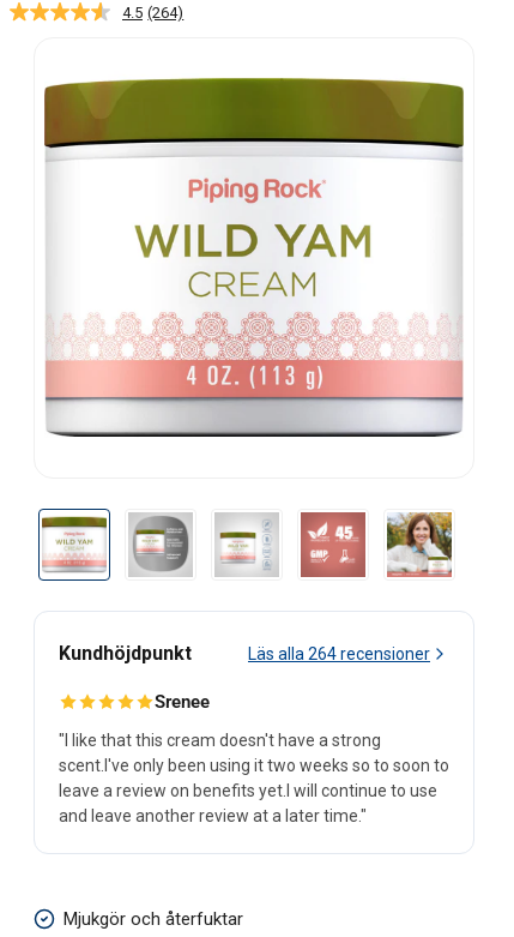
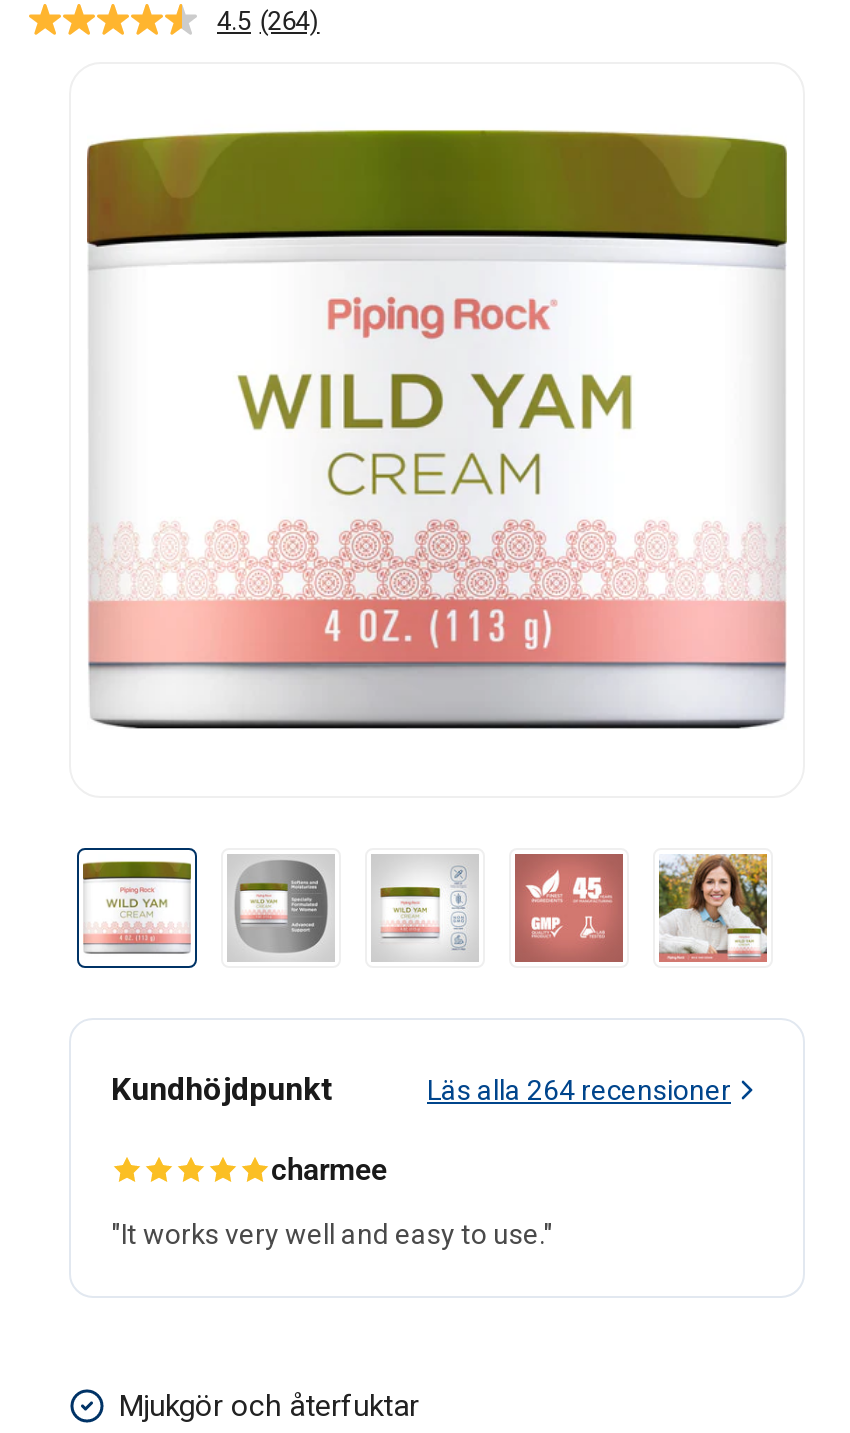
[155,691,210,713] Srenee -> [271,1152,387,1188] charmee
[59,731,449,825] "I like that this cream doesn't have a strong | scent.I've only been using it two weeks so to soon to | leave a review on benefits yet.I will continue to use | and leave another review at a later time." -> [111,1218,553,1250] "It works very well and easy to use."

